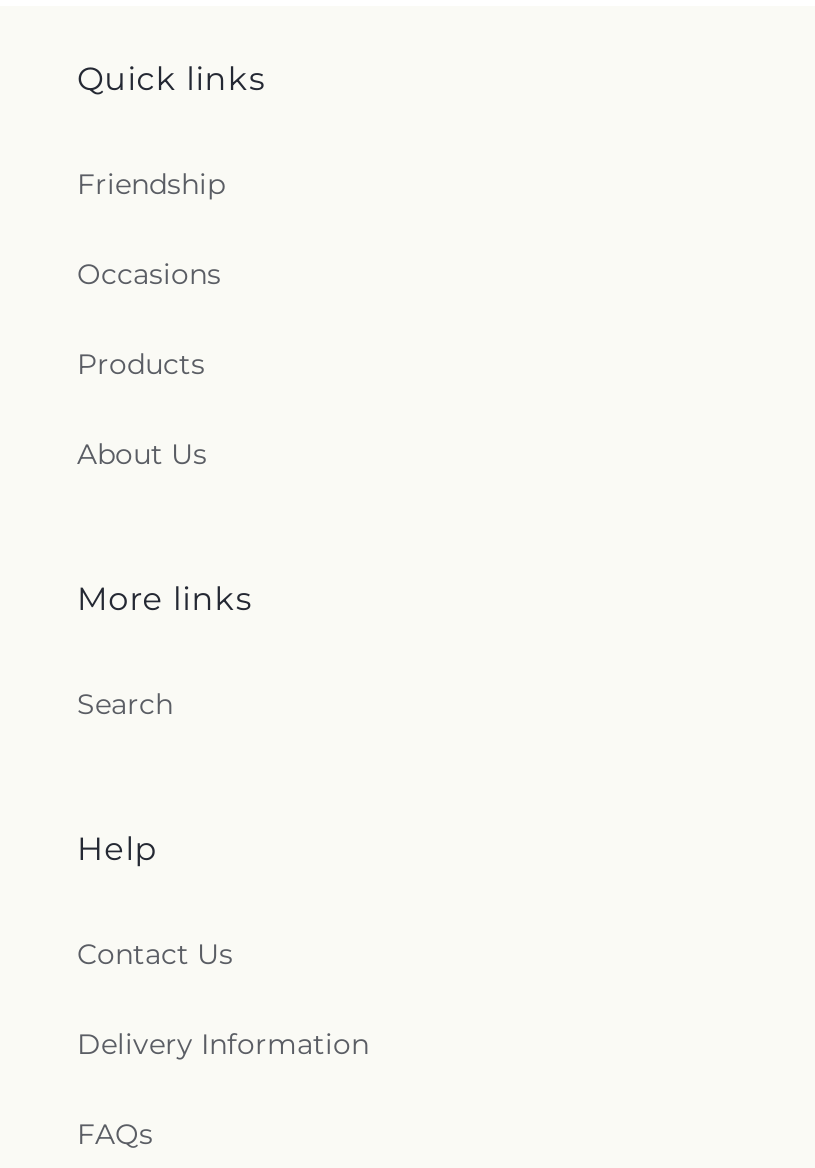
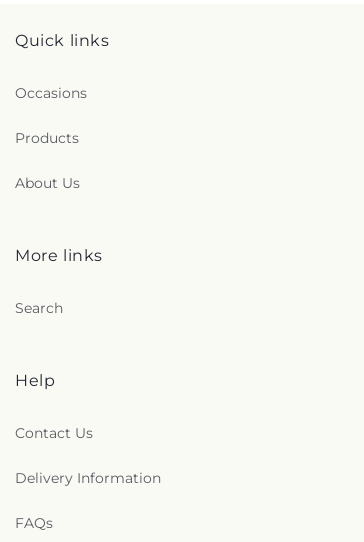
[77,166,225,202] Friendship -> none

